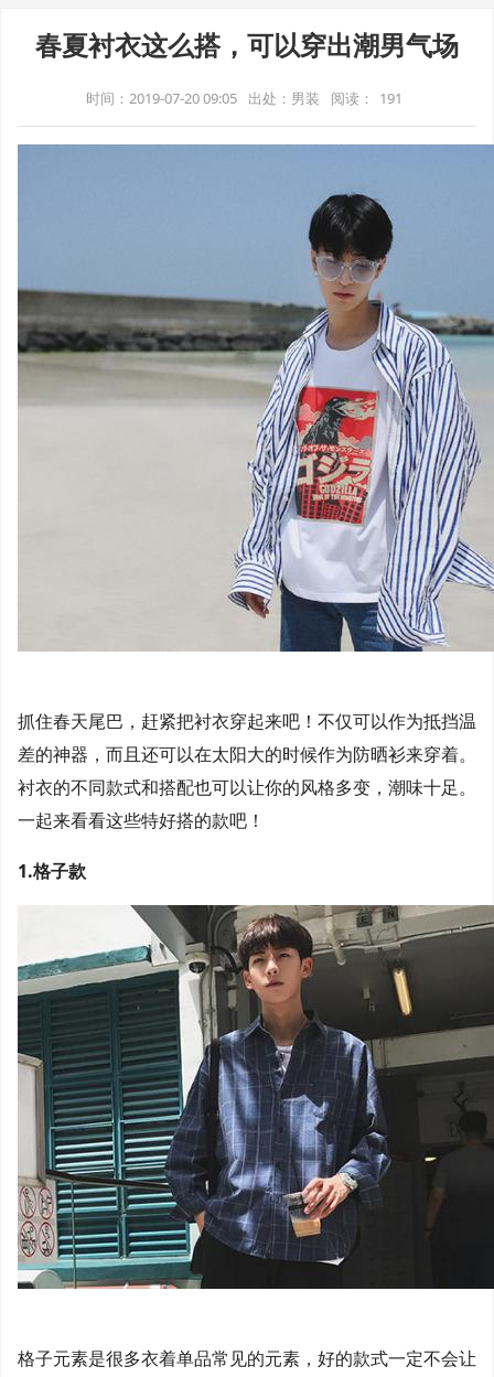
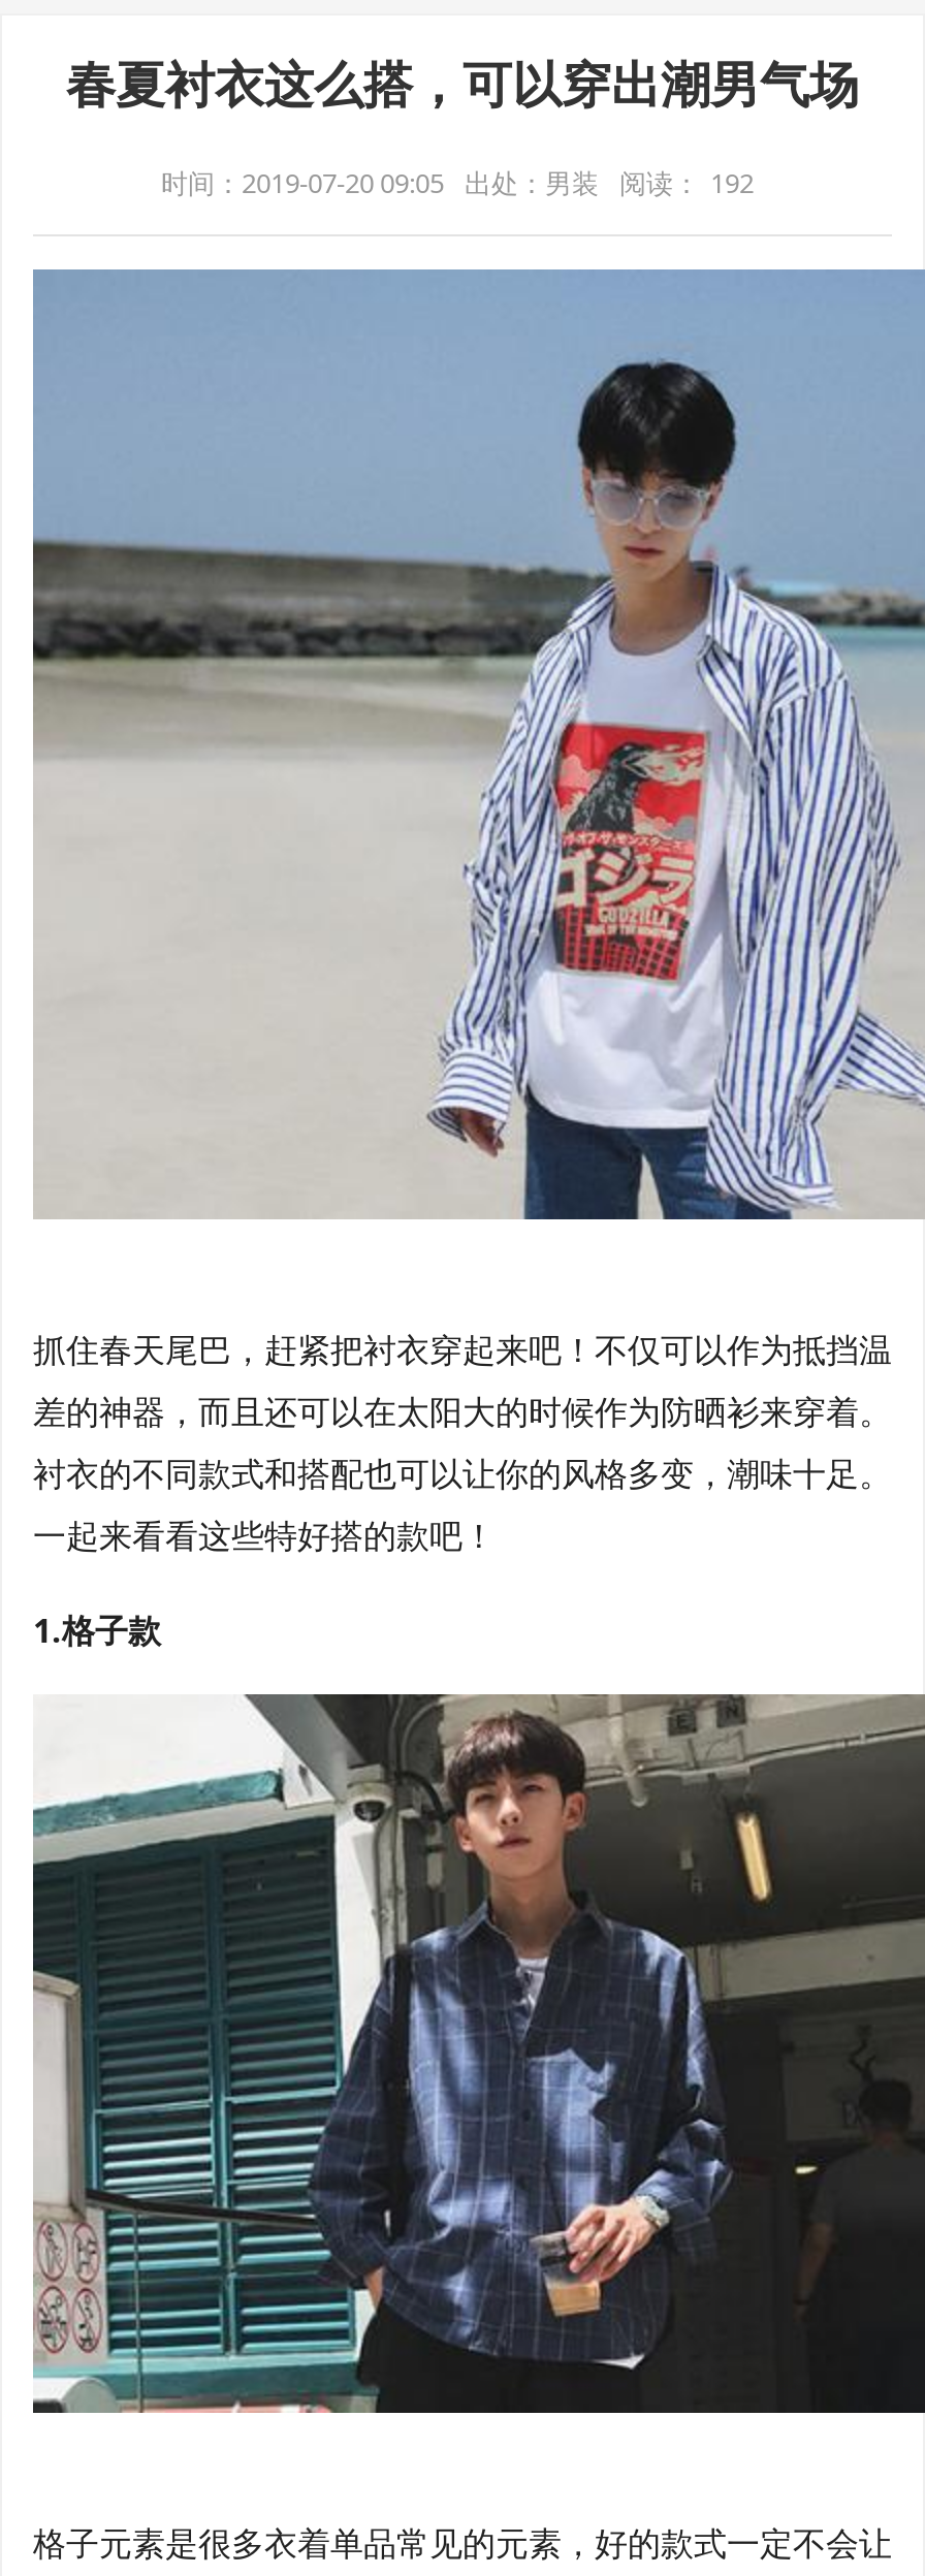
[86,88,402,108] 时间：2019-07-20 09:05 出处：男装 阅读： 191 -> [161,164,754,201] 时间：2019-07-20 09:05 出处：男装 阅读： 192

